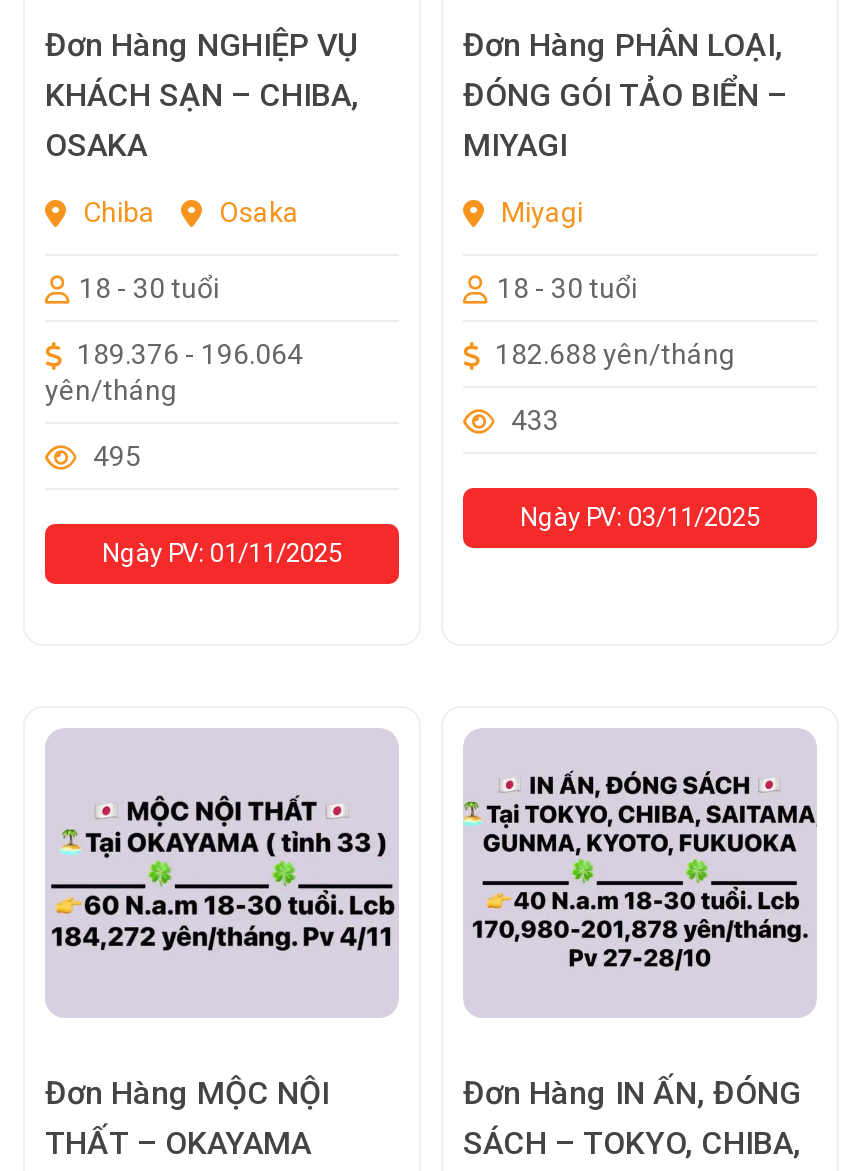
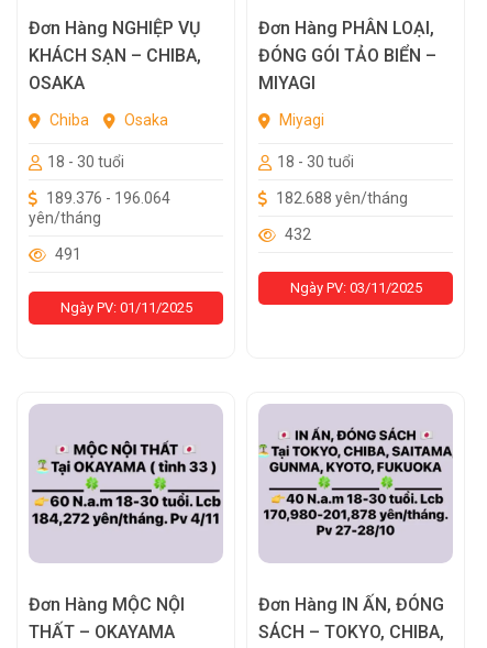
[505,404,559,436] 433 -> [281,225,311,243] 432
[87,440,141,472] 495 -> [52,245,81,263] 491

